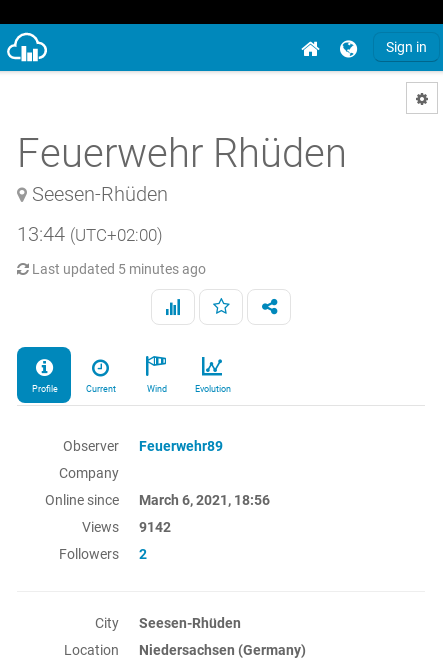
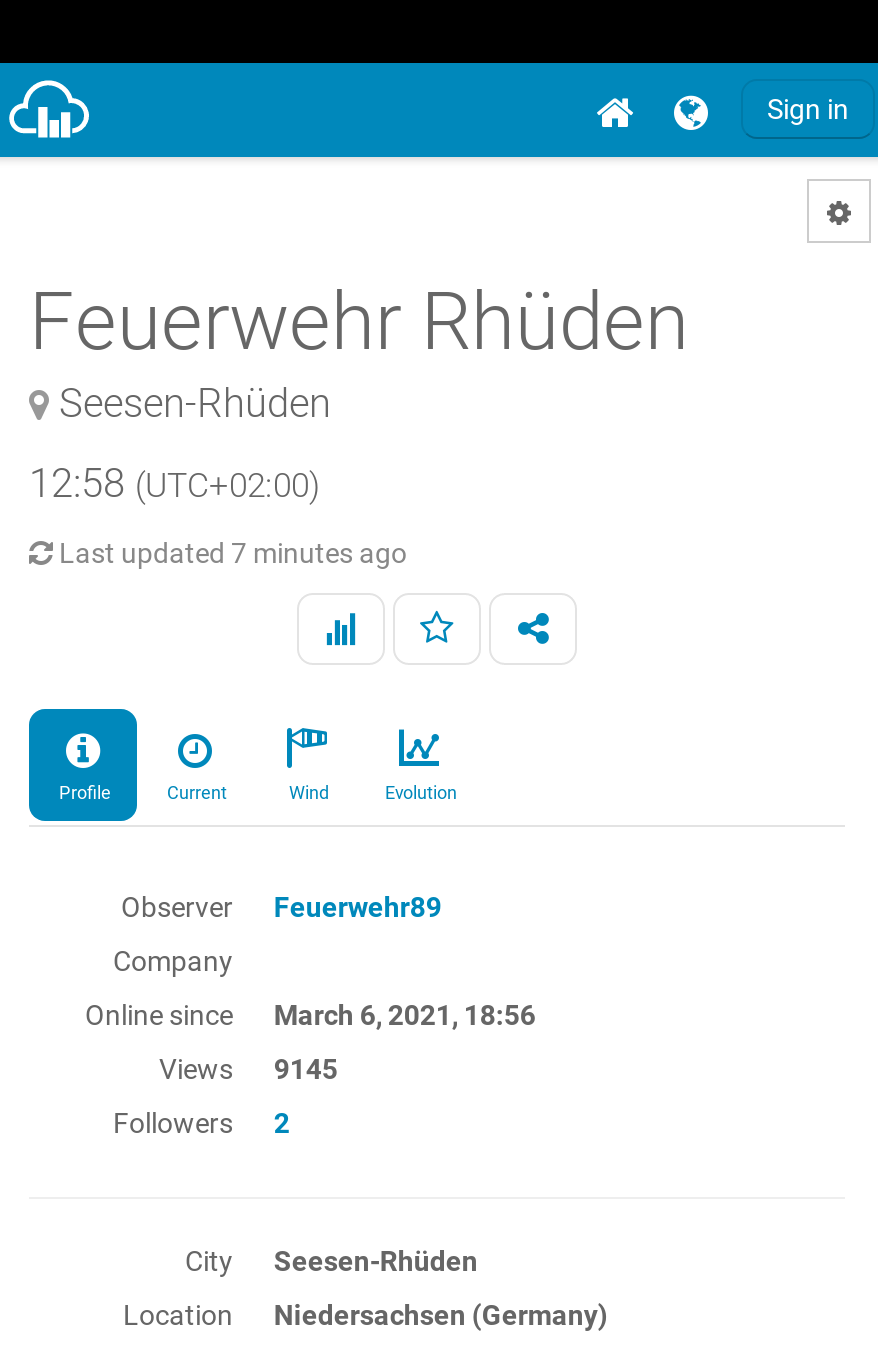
[17,222,163,246] 13:44 (UTC+02:00) -> [29,459,321,507] 12:58 (UTC+02:00)
[32,261,206,277] Last updated 5 minutes ago -> [59,537,407,569] Last updated 7 minutes ago
[82,519,171,535] Views 9142 -> [159,1053,338,1085] Views 9145

